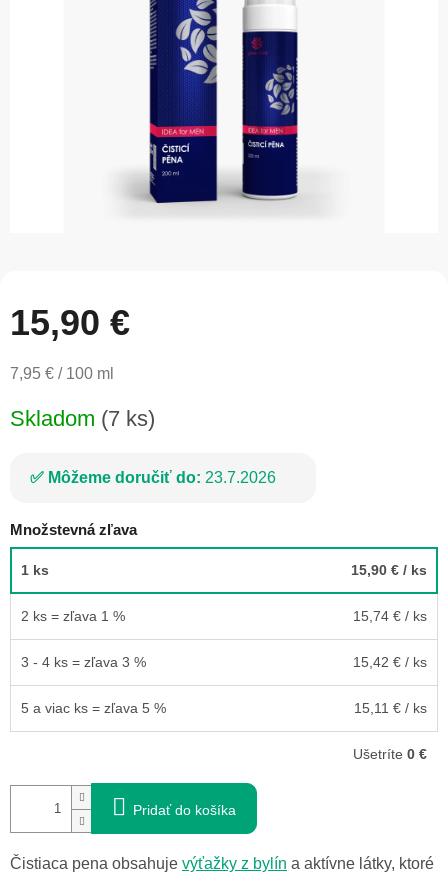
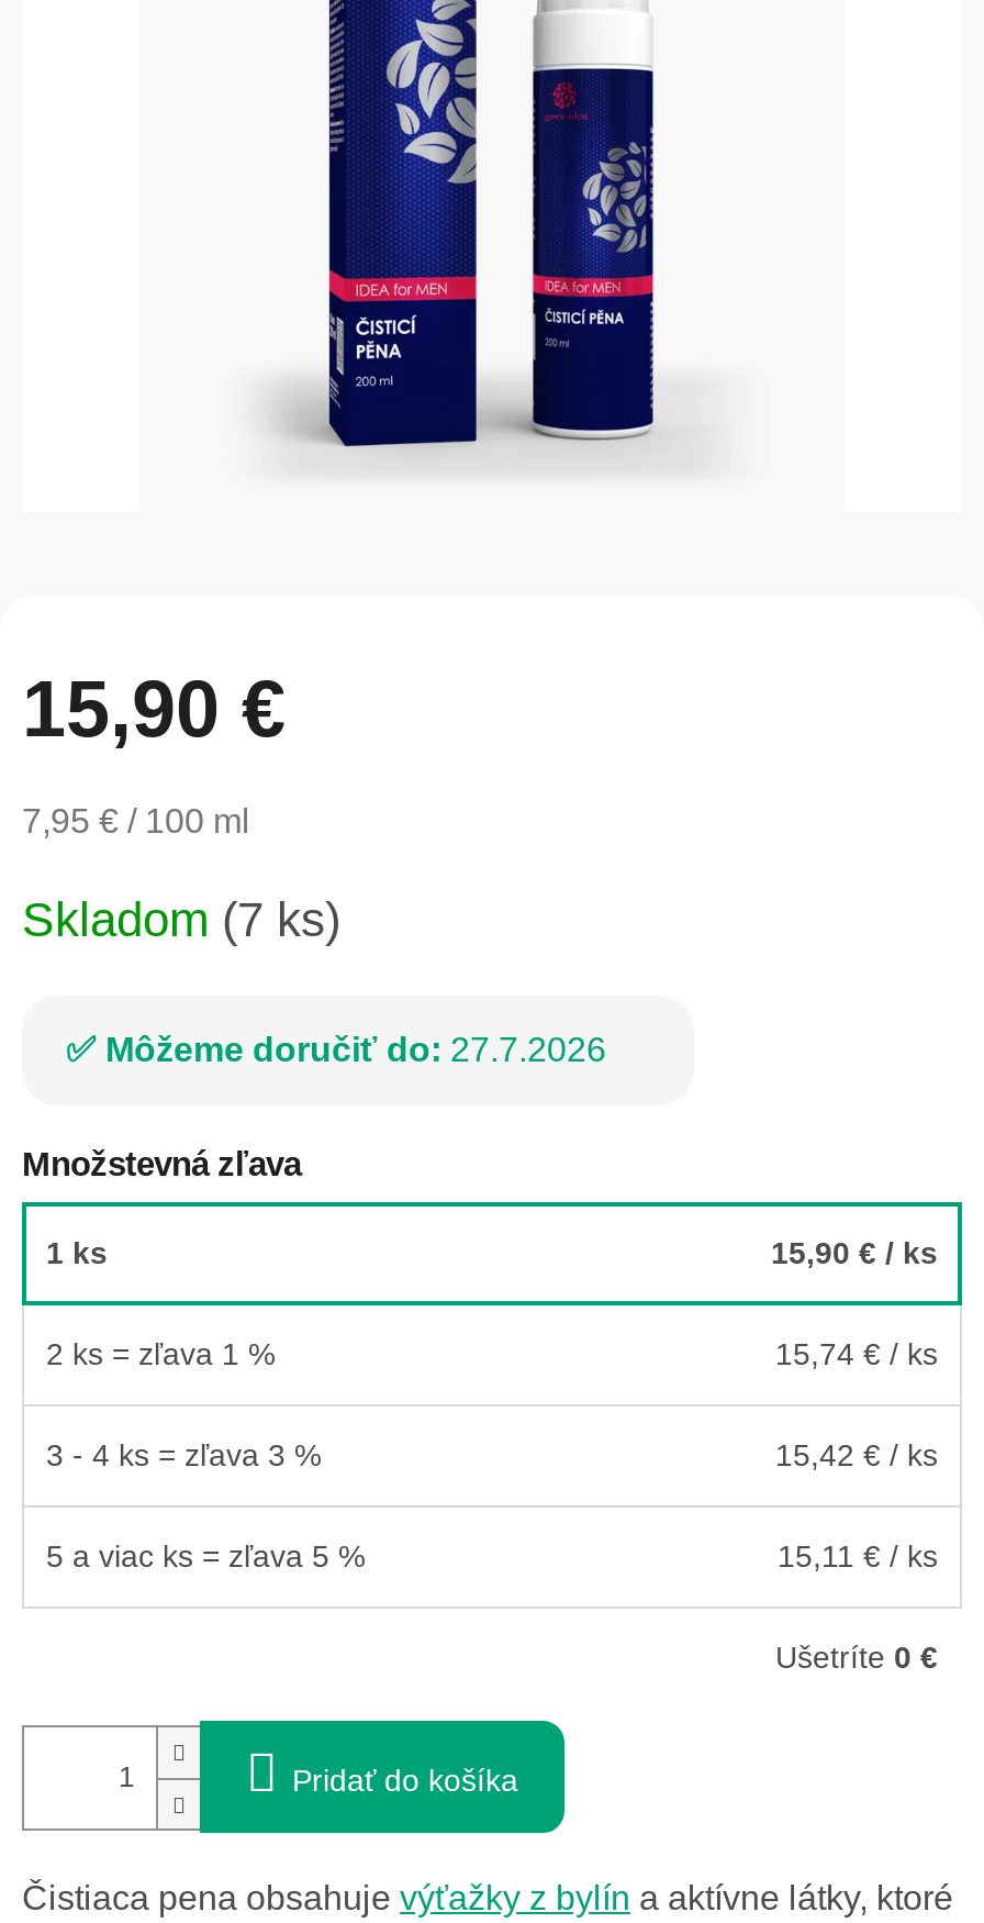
[48,469,276,486] Môžeme doručiť do: 23.7.2026 -> [105,1030,606,1067] Môžeme doručiť do: 27.7.2026

